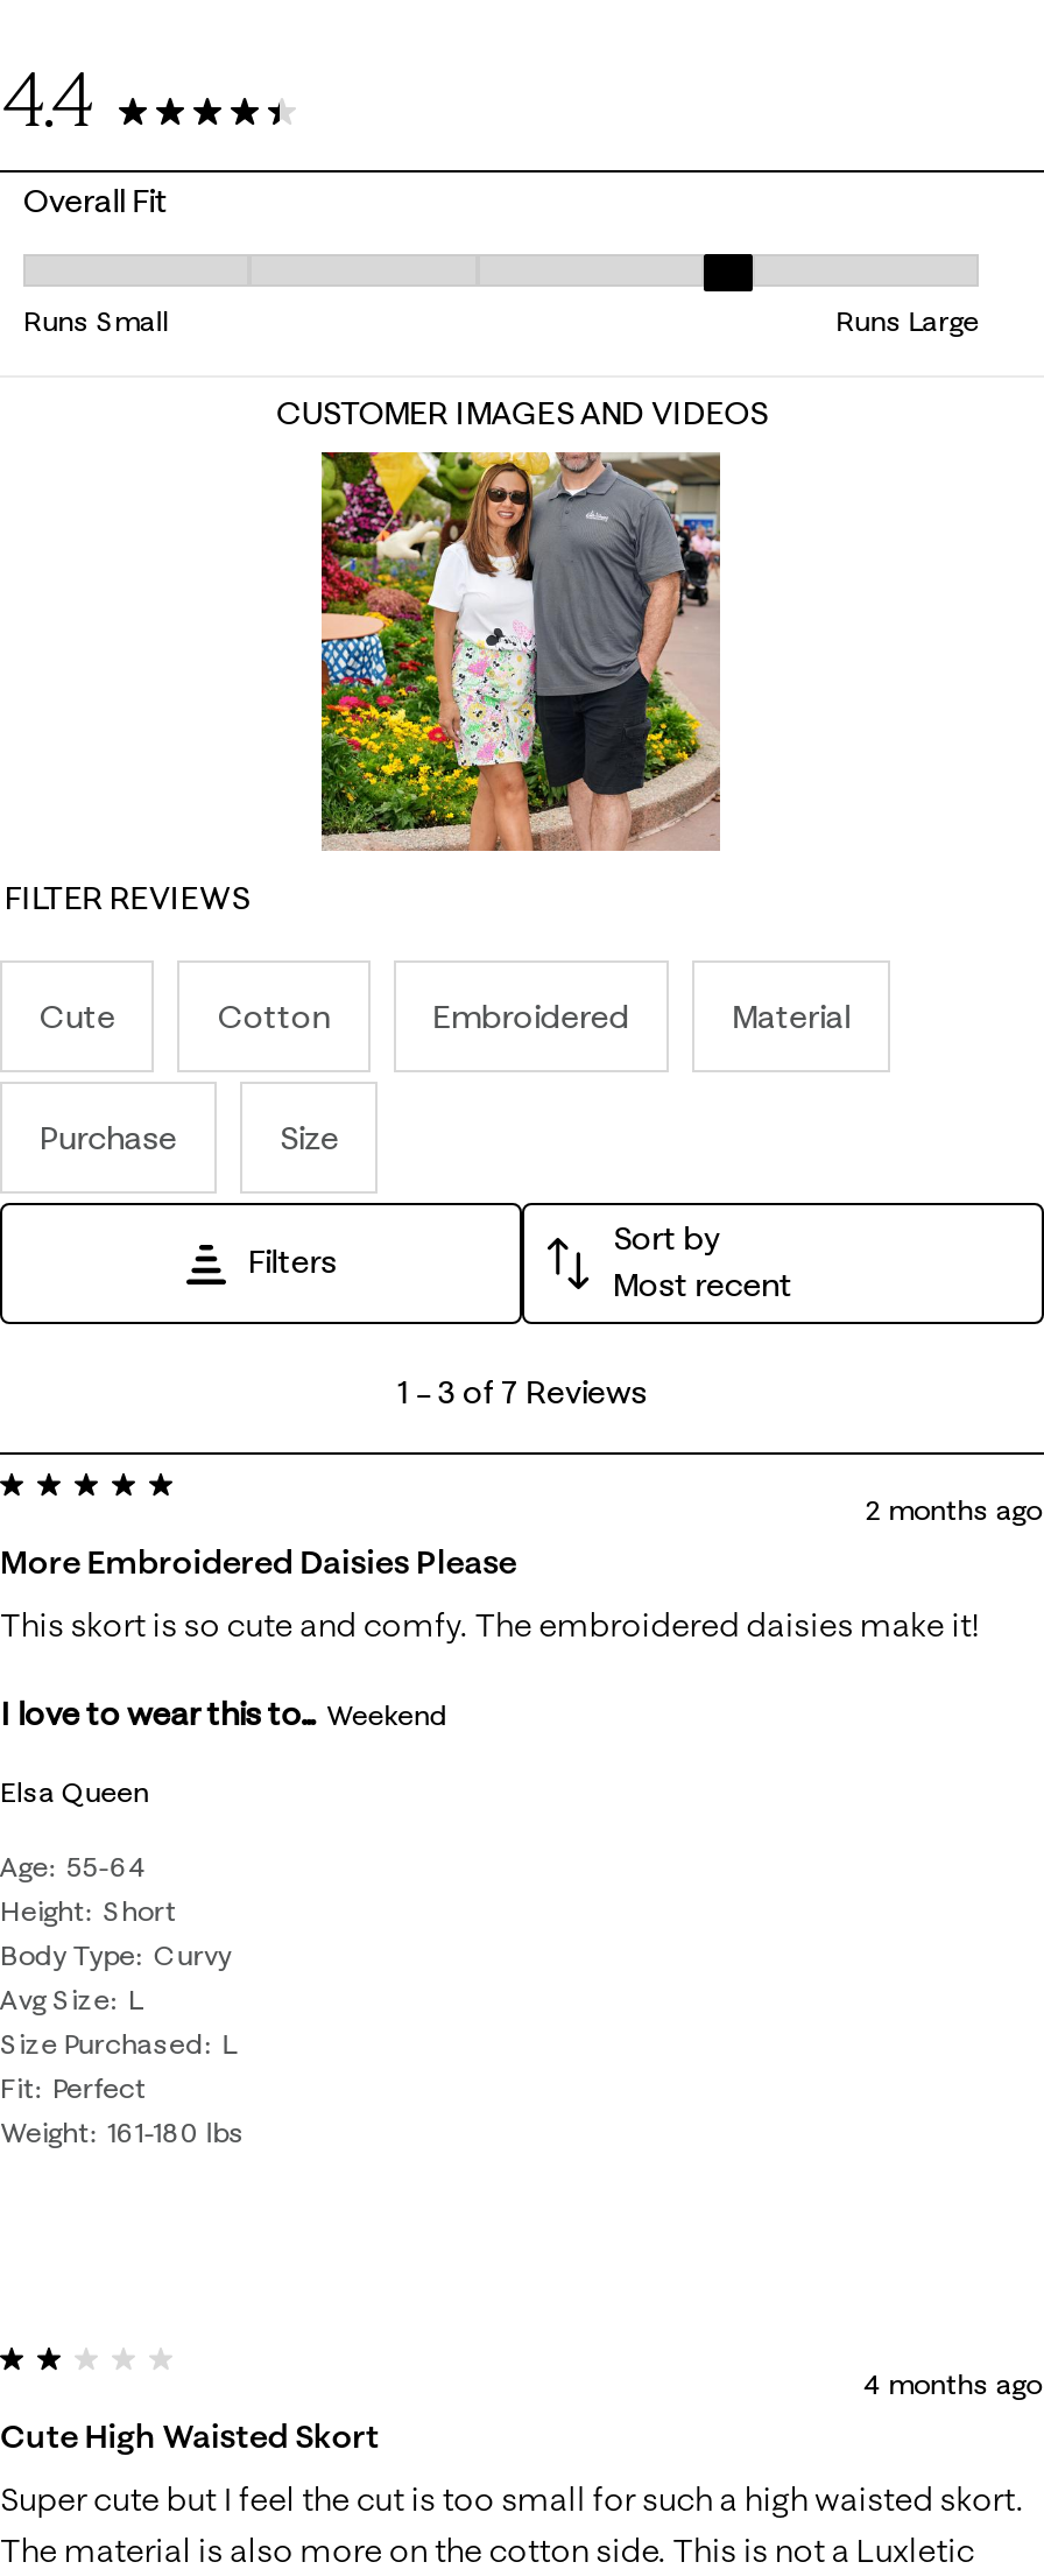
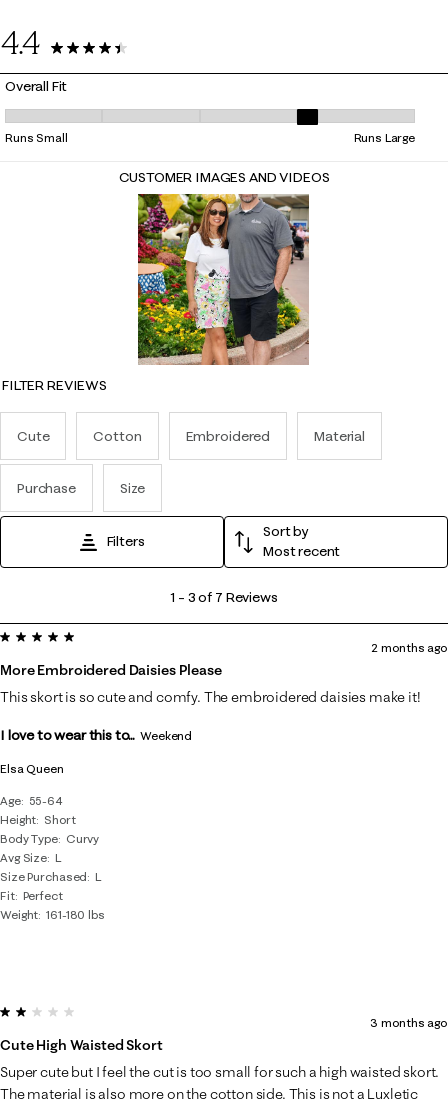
[863,2365,1042,2400] 4 months ago -> [370,1014,447,1029] 3 months ago

